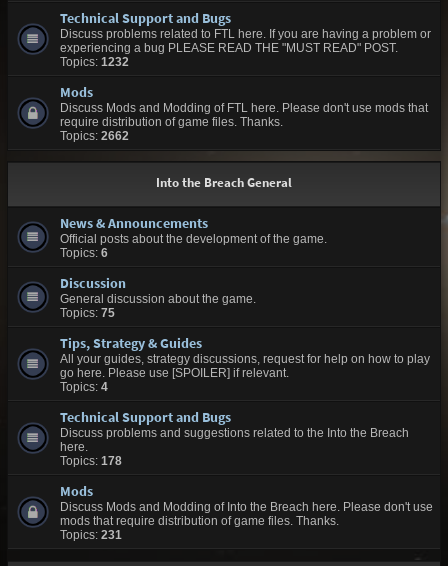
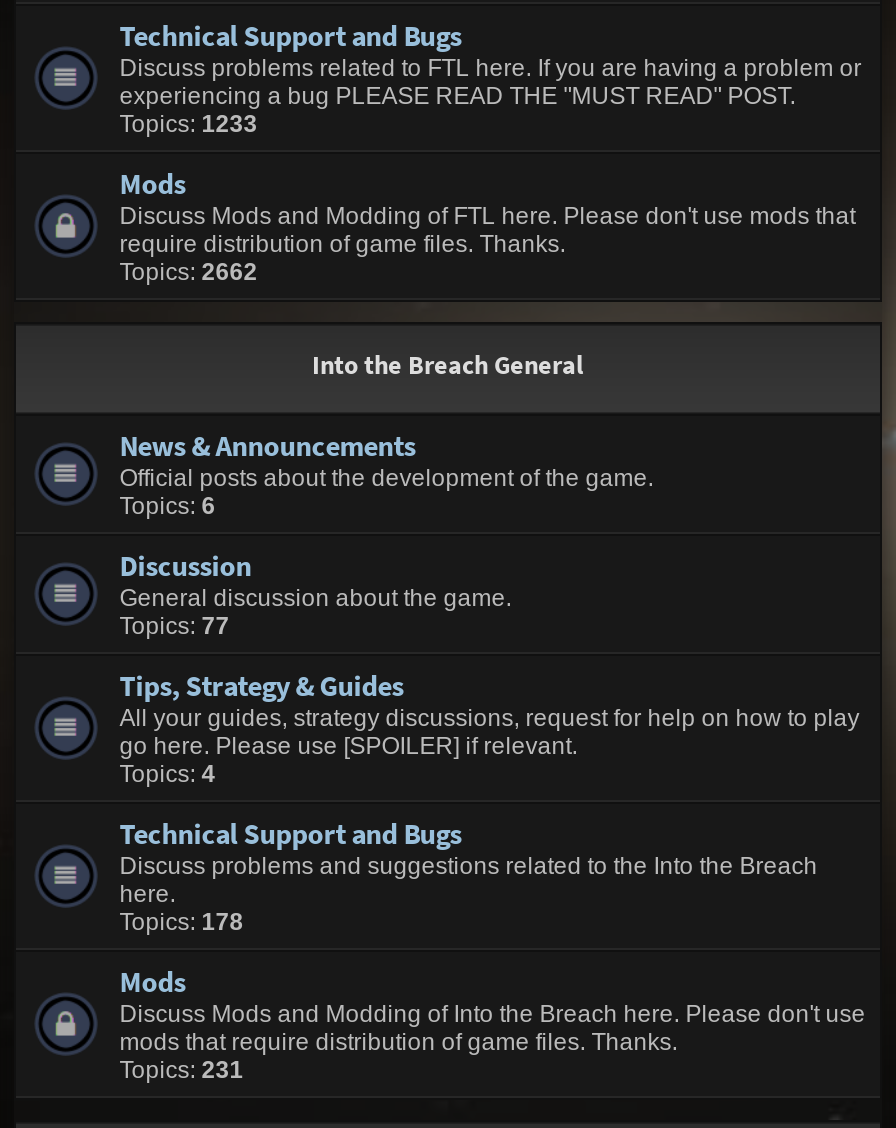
[60,55,129,69] Topics: 1232 -> [119,110,257,138] Topics: 1233
[60,306,115,320] Topics: 75 -> [119,612,229,640] Topics: 77

